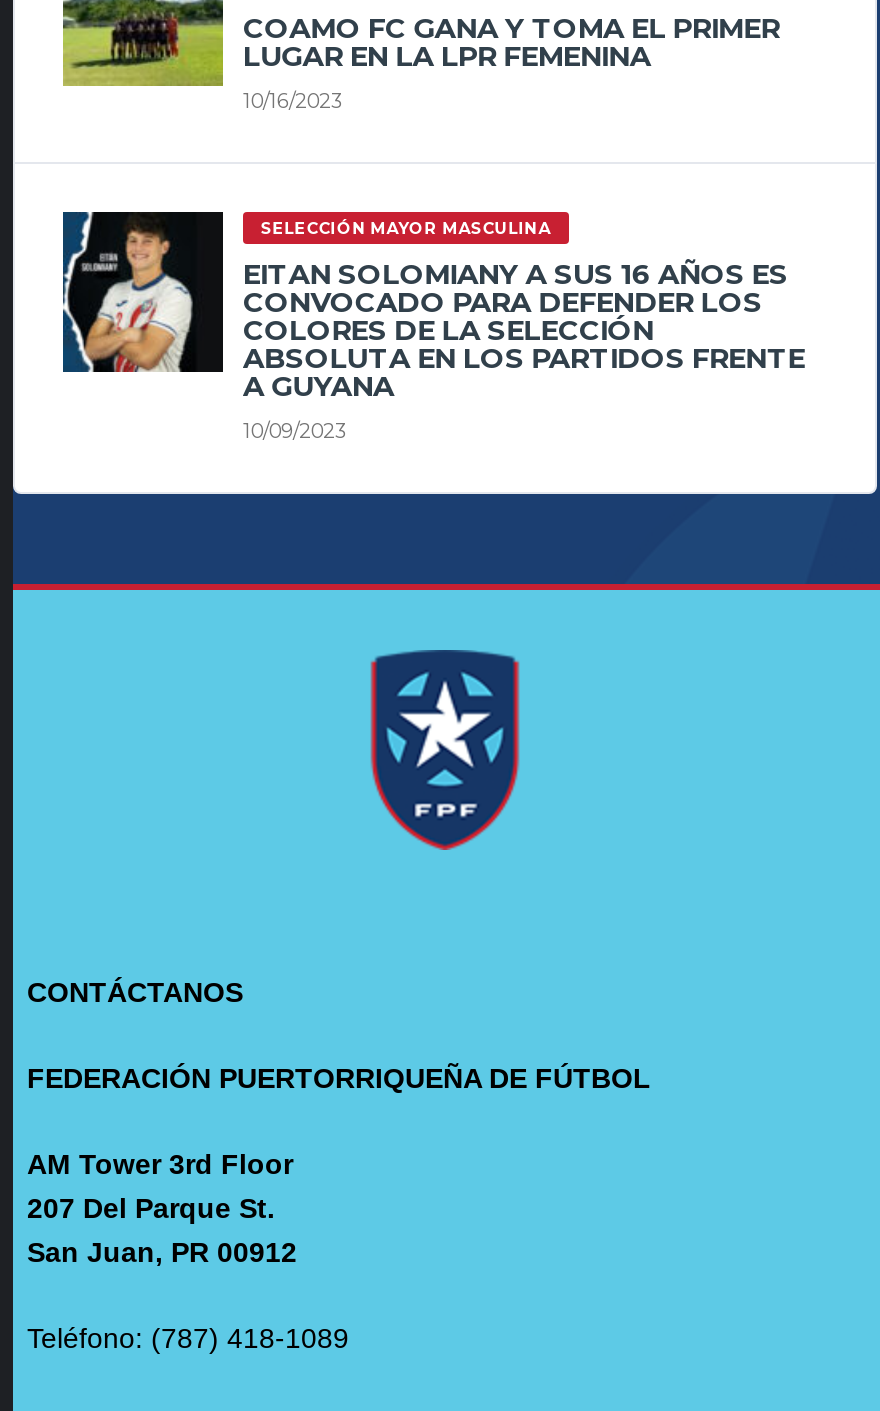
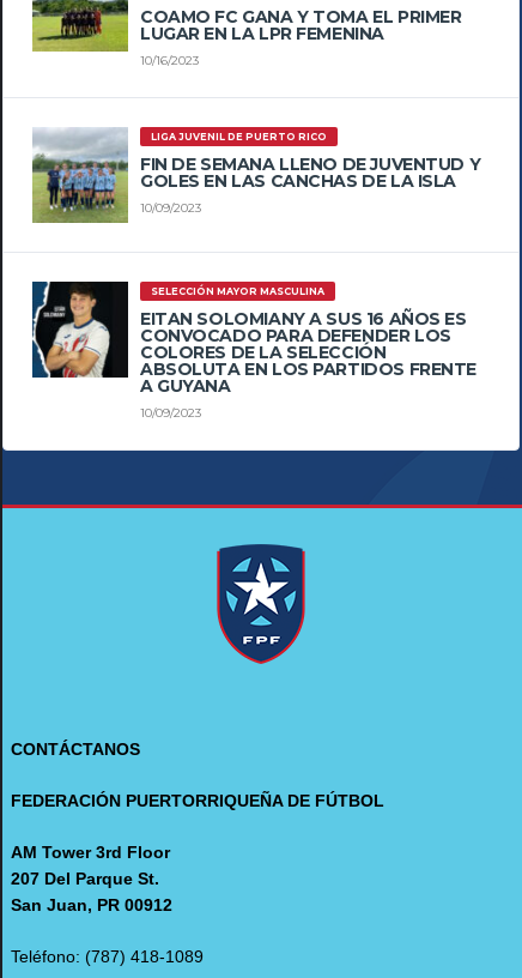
none -> [31,127,480,224] [image] | LIGA JUVENIL DE PUERTO RICO | FIN DE SEMANA LLENO DE JUVENTUD Y | GOLES EN LAS CANCHAS DE LA ISLA | 10/09/2023

